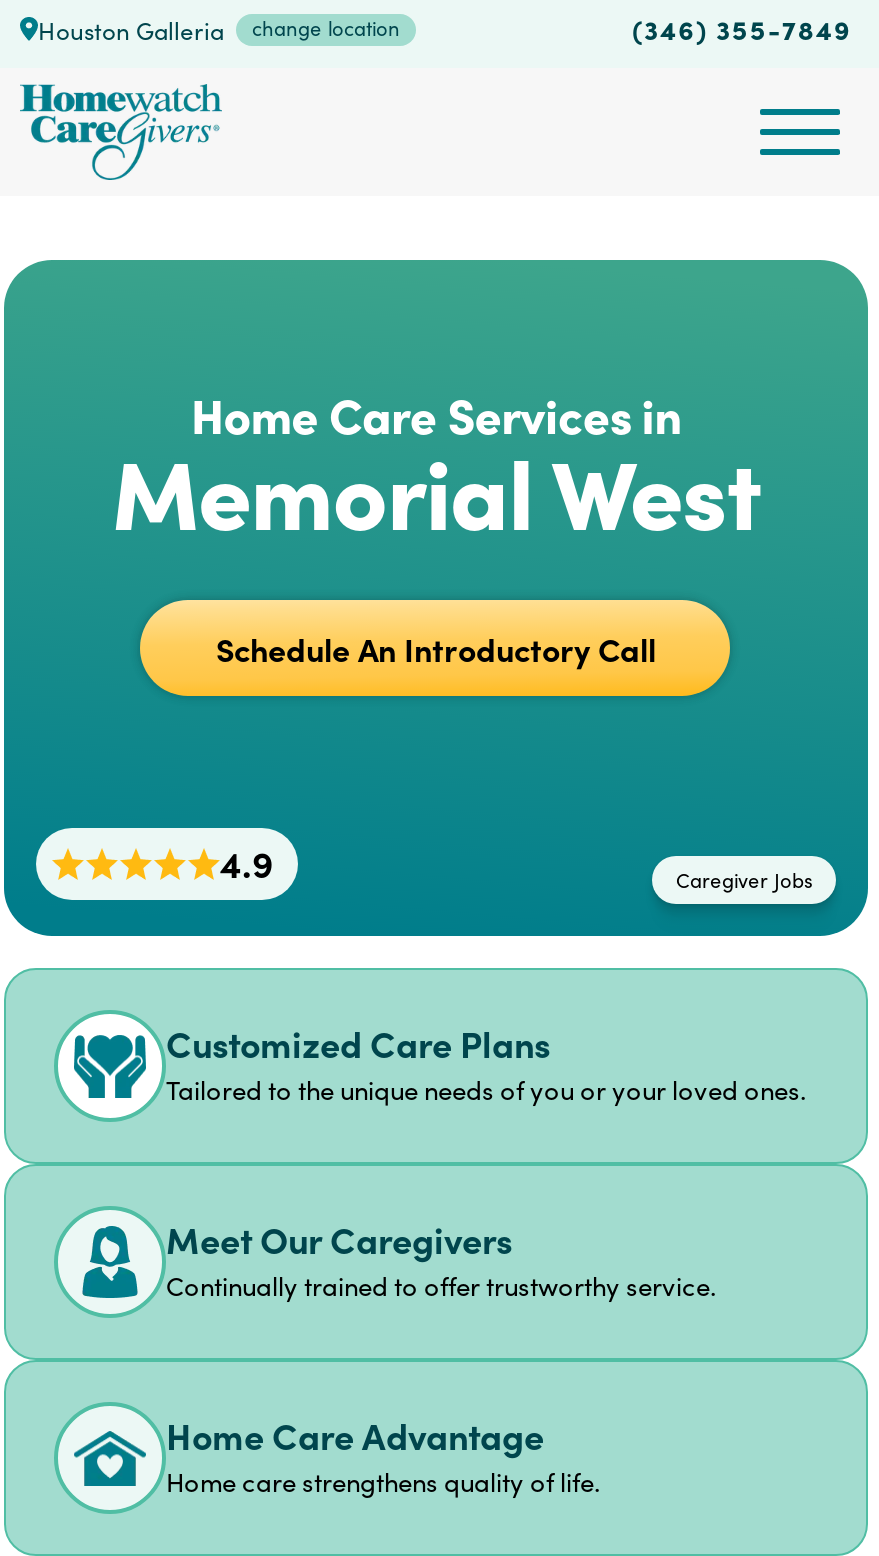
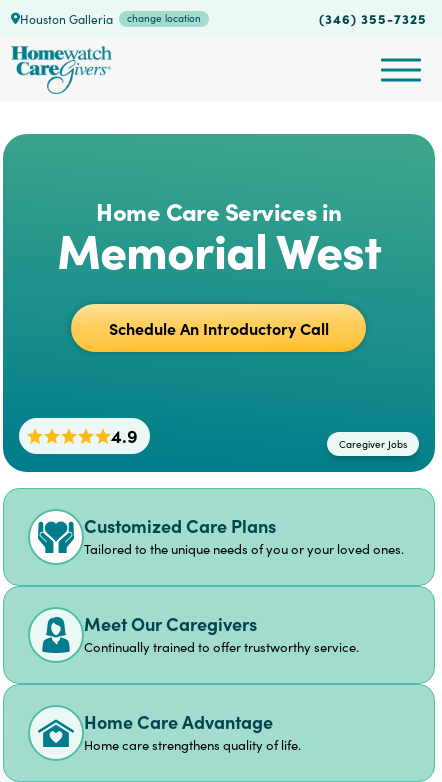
[632,10,852,46] (346) 355-7849 -> [319,9,427,27] (346) 355-7325

